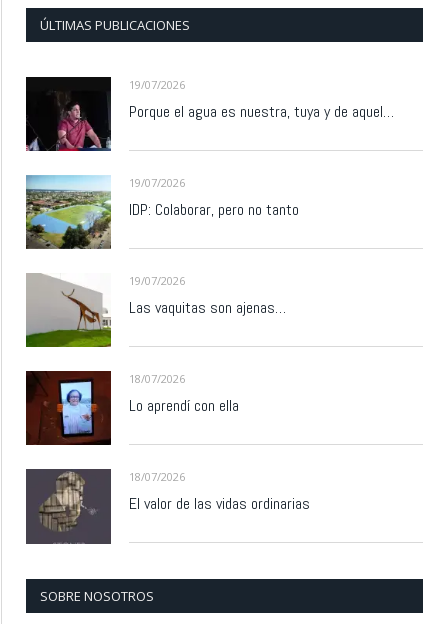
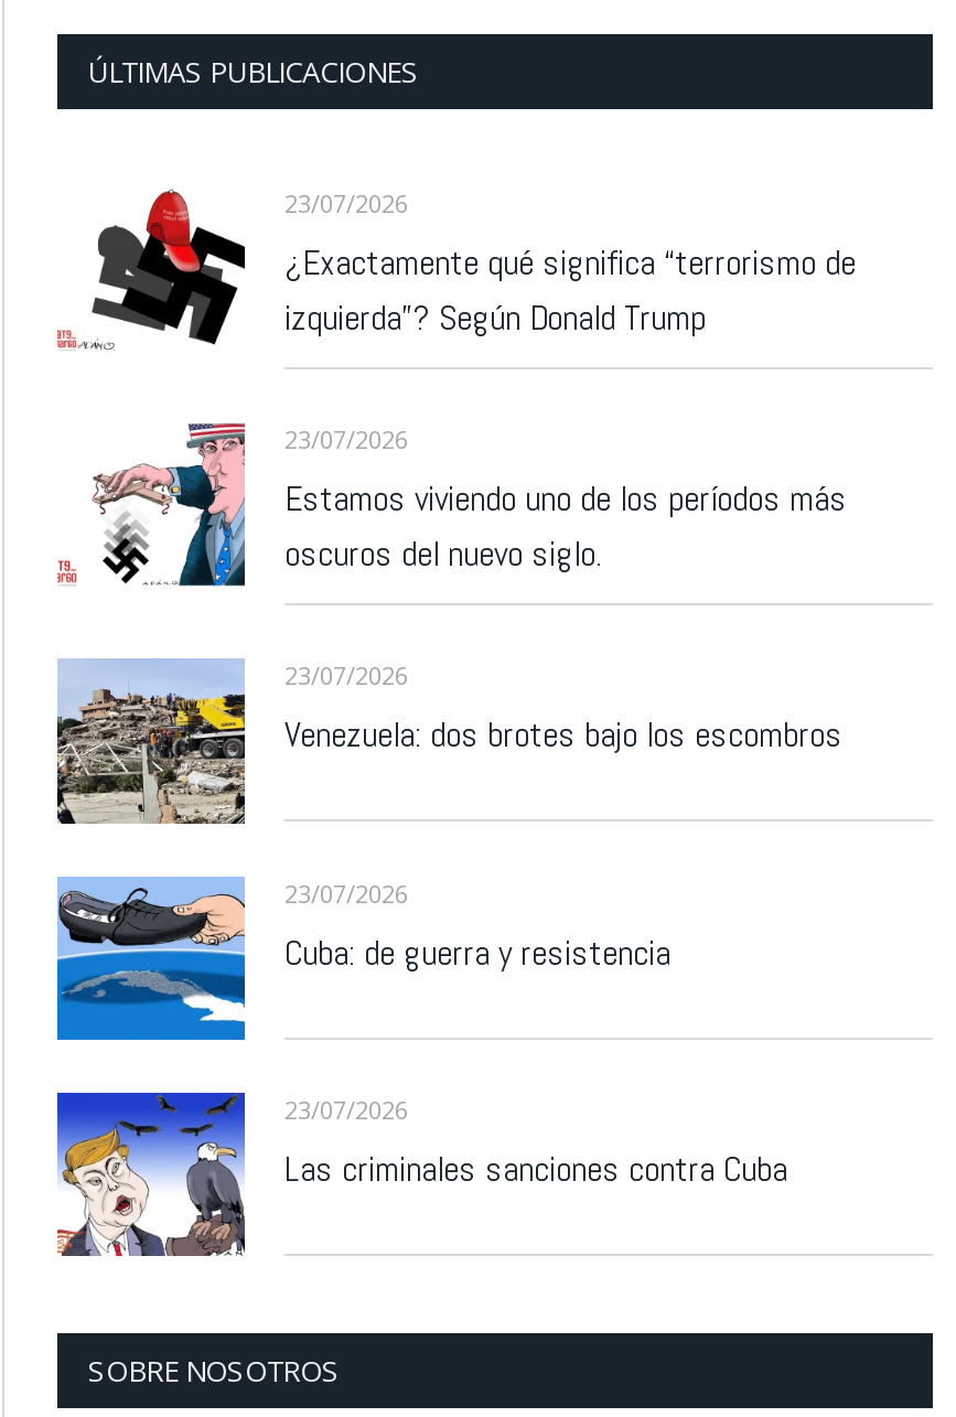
[25,76,394,152] [image] | 19/07/2026 | Porque el agua es nuestra, tuya y de aquel… -> [57,187,856,351] [image] | 23/07/2026 | ¿Exactamente qué significa “terrorismo de | izquierda”? Según Donald Trump
[25,174,299,250] [image] | 19/07/2026 | IDP: Colaborar, pero no tanto -> [57,421,847,589] [image] | 23/07/2026 | Estamos viviendo uno de los períodos más | oscuros del nuevo siglo.
[26,273,286,348] [image] | 19/07/2026 | Las vaquitas son ajenas… -> [55,657,842,827] [image] | 23/07/2026 | Venezuela: dos brotes bajo los escombros
[25,370,239,446] [image] | 18/07/2026 | Lo aprendí con ella -> [55,875,670,1043] [image] | 23/07/2026 | Cuba: de guerra y resistencia
[25,468,310,545] [image] | 18/07/2026 | El valor de las vidas ordinarias -> [55,1092,787,1259] [image] | 23/07/2026 | Las criminales sanciones contra Cuba

